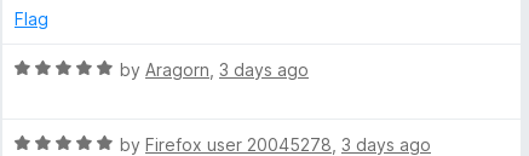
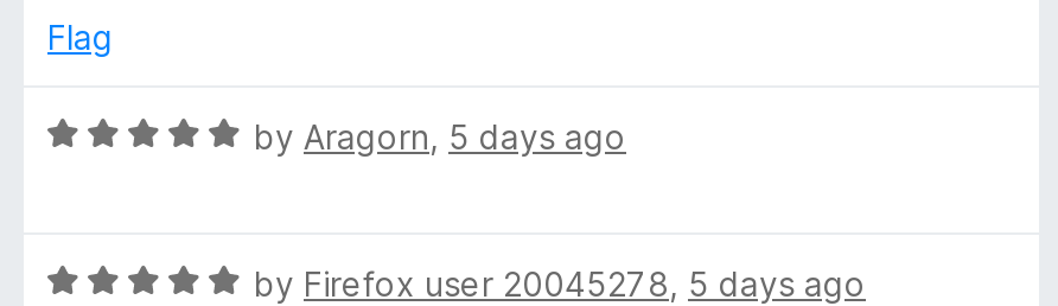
[120,59,309,80] by Aragorn, 3 days ago -> [254,116,626,157] by Aragorn, 5 days ago
[120,134,431,155] by Firefox user 20045278, 3 days ago -> [254,263,866,304] by Firefox user 20045278, 5 days ago

